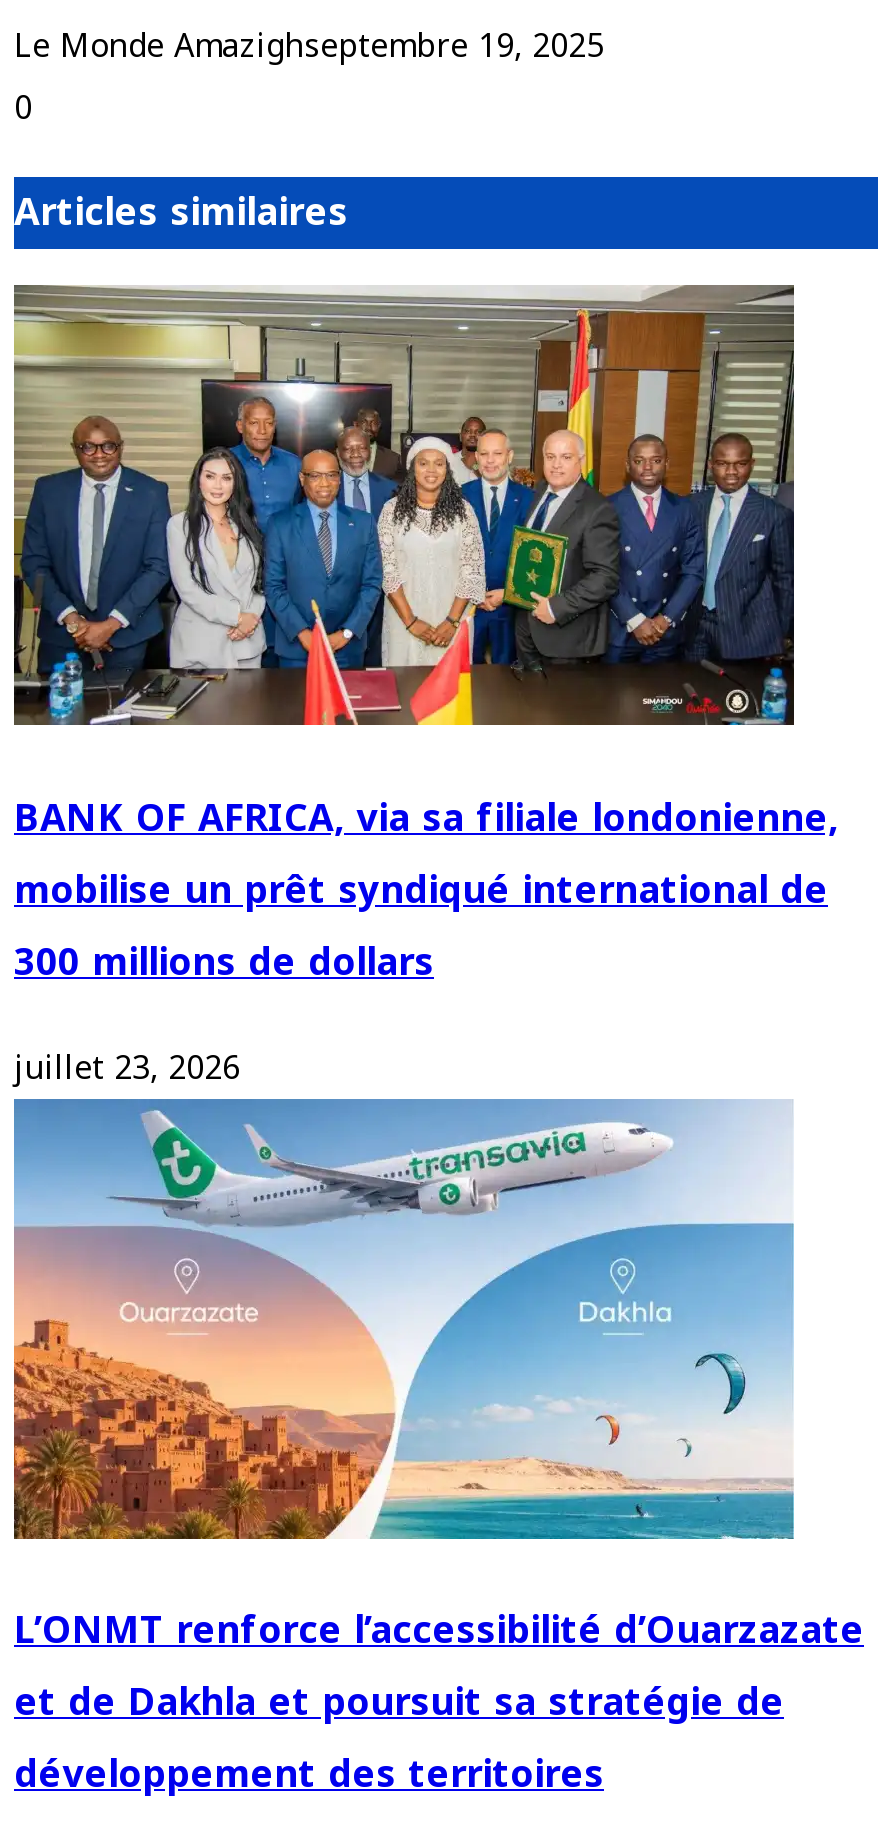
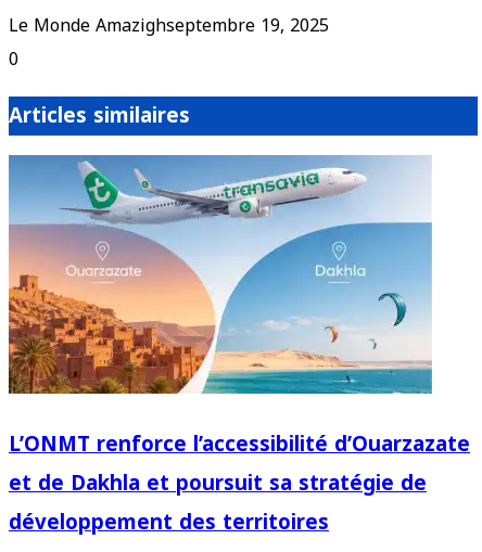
[12,283,838,1098] [image] | BANK OF AFRICA, via sa filiale londonienne, | mobilise un prêt syndiqué international de | 300 millions de dollars | juillet 23, 2026 -> none

